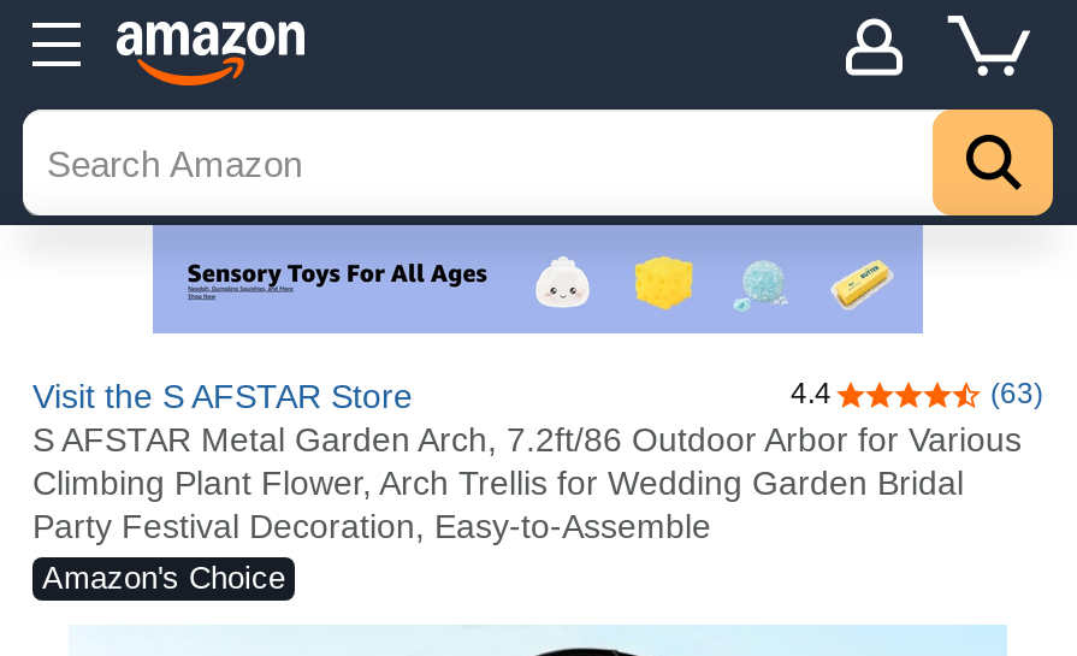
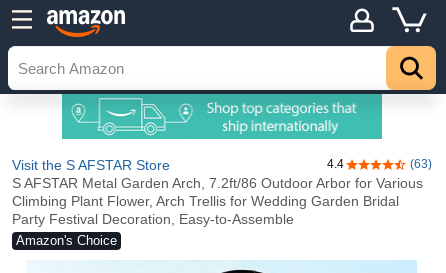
[153,223,923,333] [image] -> [61,93,383,140] [image]

